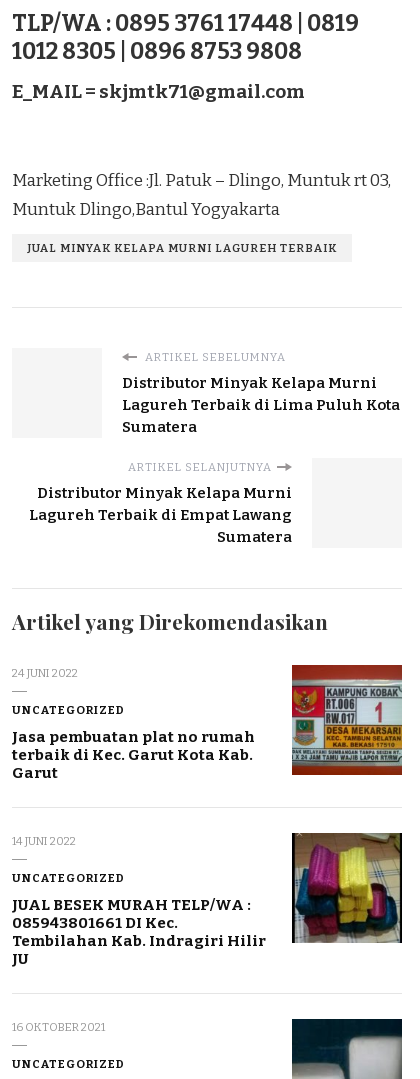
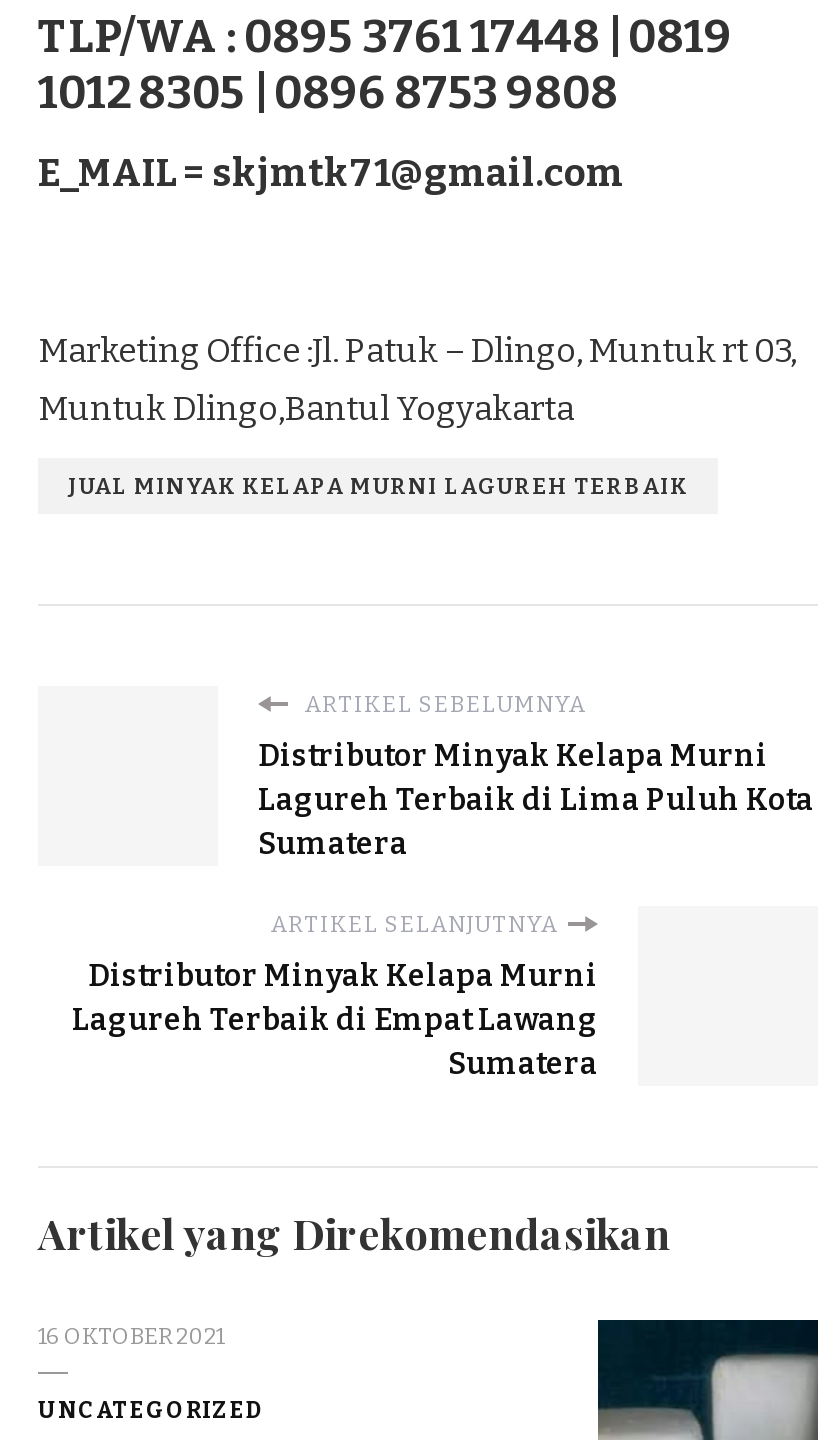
[12,664,403,782] [image] | 24 JUNI 2022 | UNCATEGORIZED | Jasa pembuatan plat no rumah | terbaik di Kec. Garut Kota Kab. | Garut -> none
[12,832,401,968] [image] | 14 JUNI 2022 | UNCATEGORIZED | JUAL BESEK MURAH TELP/WA : | 085943801661 DI Kec. | Tembilahan Kab. Indragiri Hilir | JU -> none

